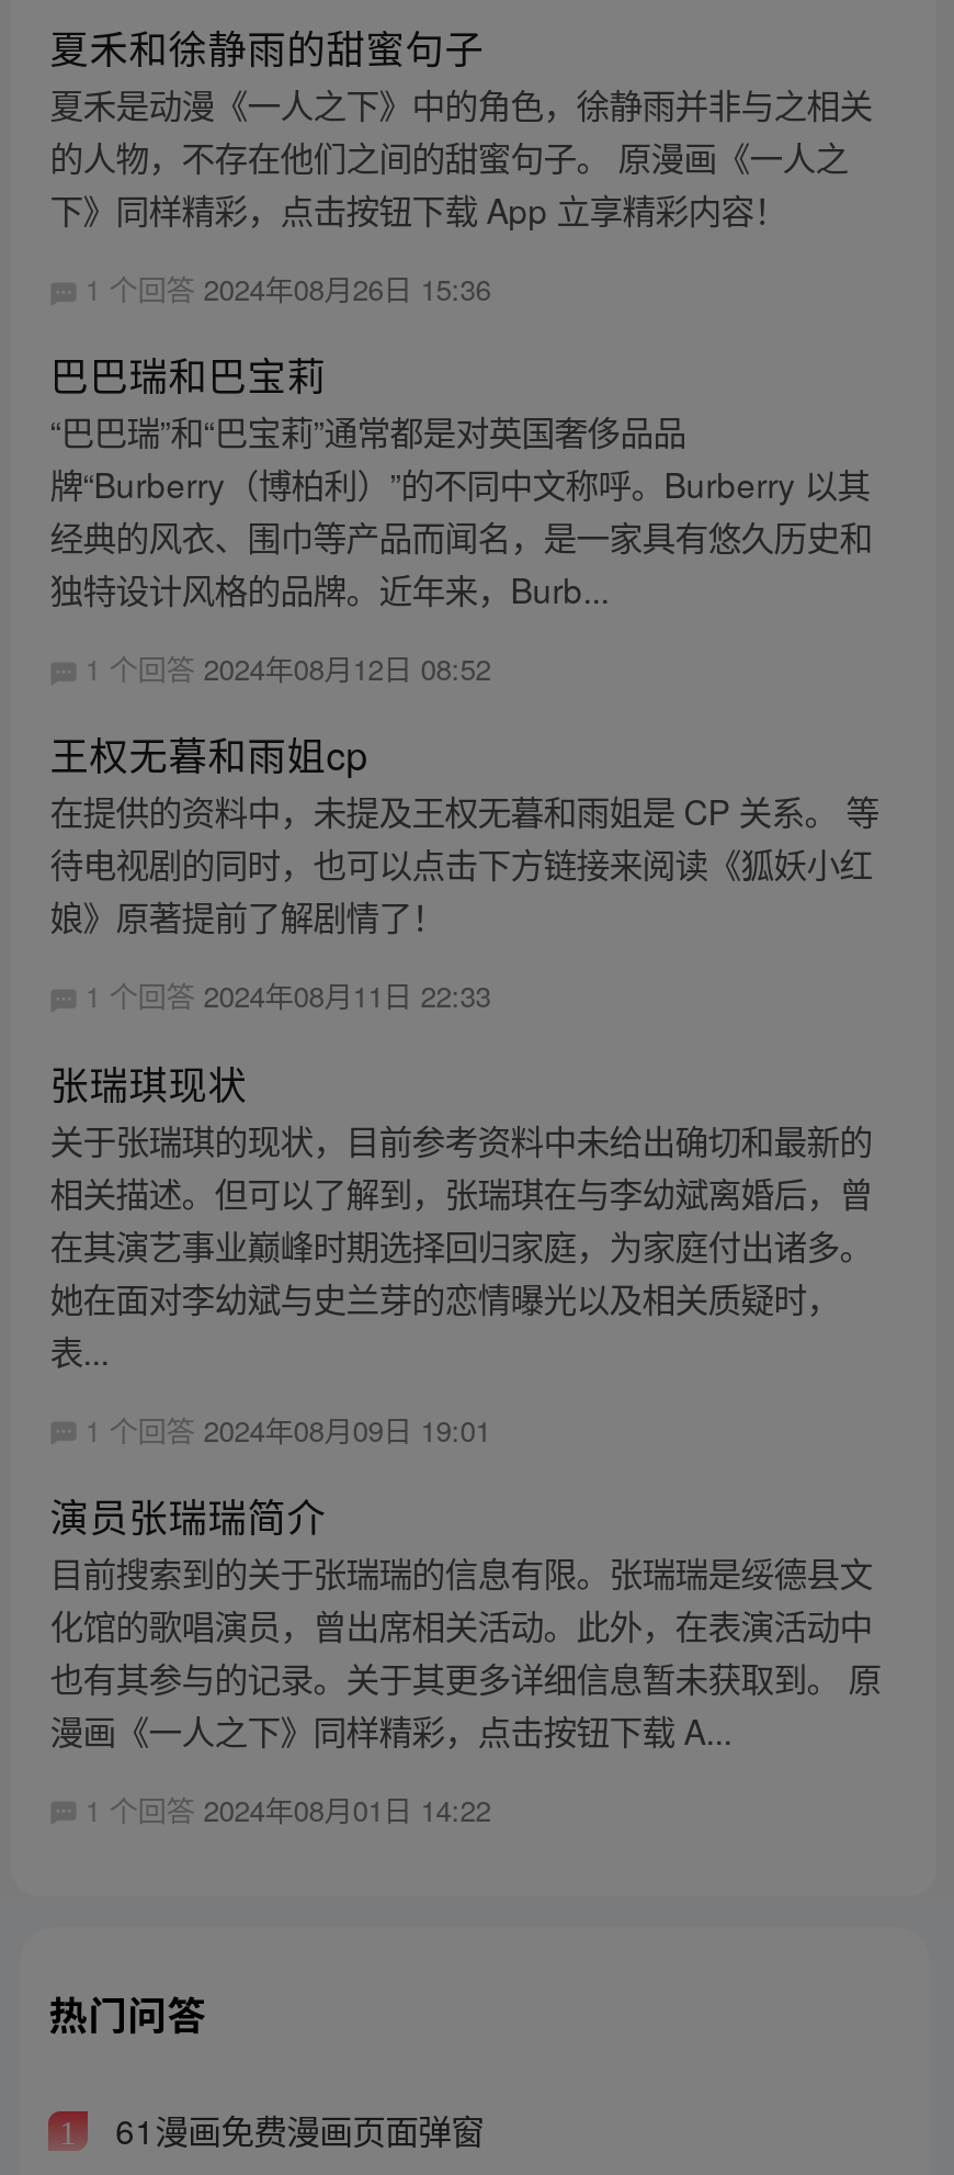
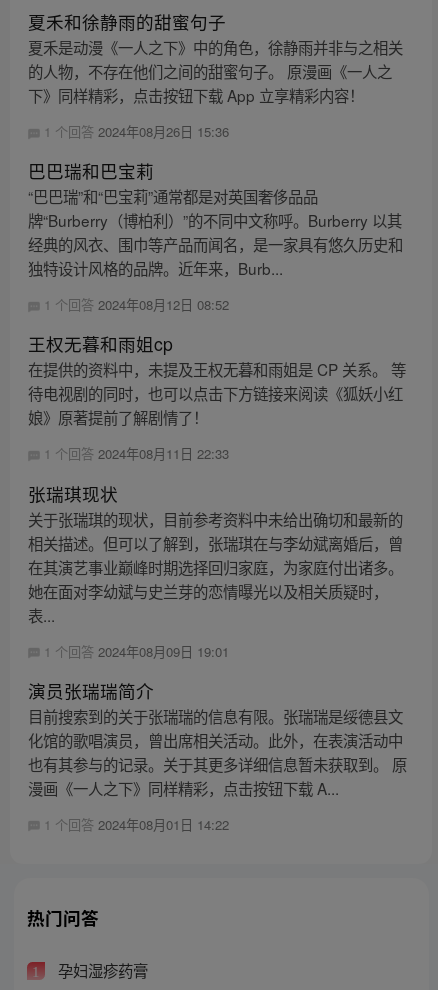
[107,2105,484,2154] 61漫画免费漫画页面弹窗 -> [54,959,148,981] 孕妇湿疹药膏

